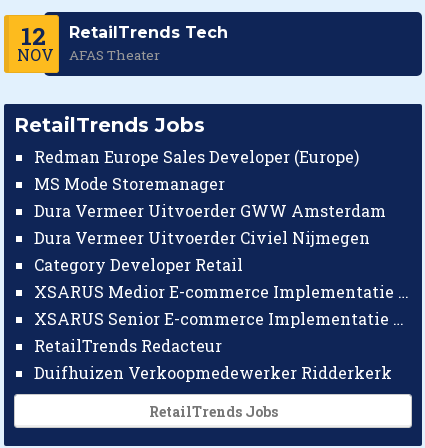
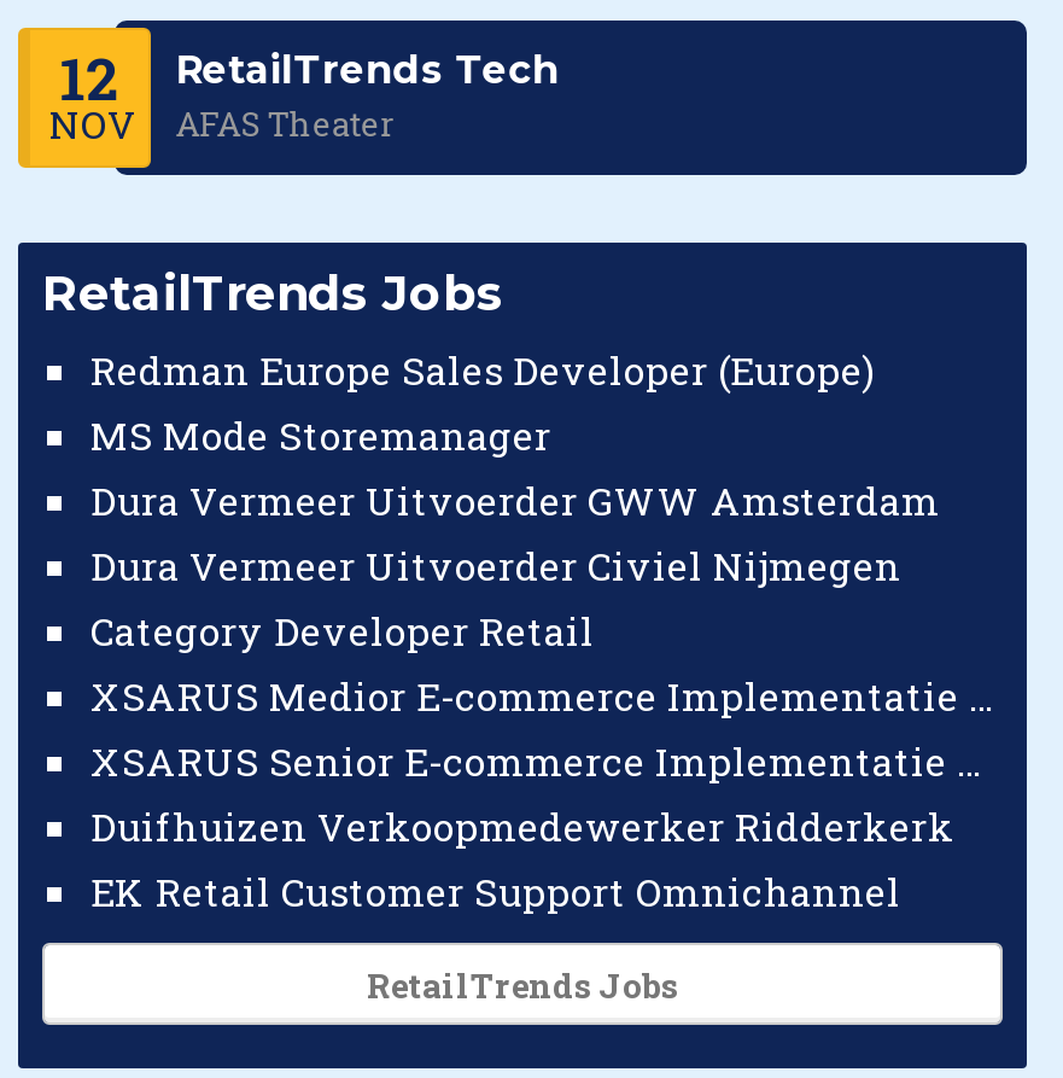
[34,335,222,356] RetailTrends Redacteur -> none
moved [34,362,392,383] -> [90,799,954,850]: Duifhuizen Verkoopmedewerker Ridderkerk
none -> [90,865,901,915] EK Retail Customer Support Omnichannel

